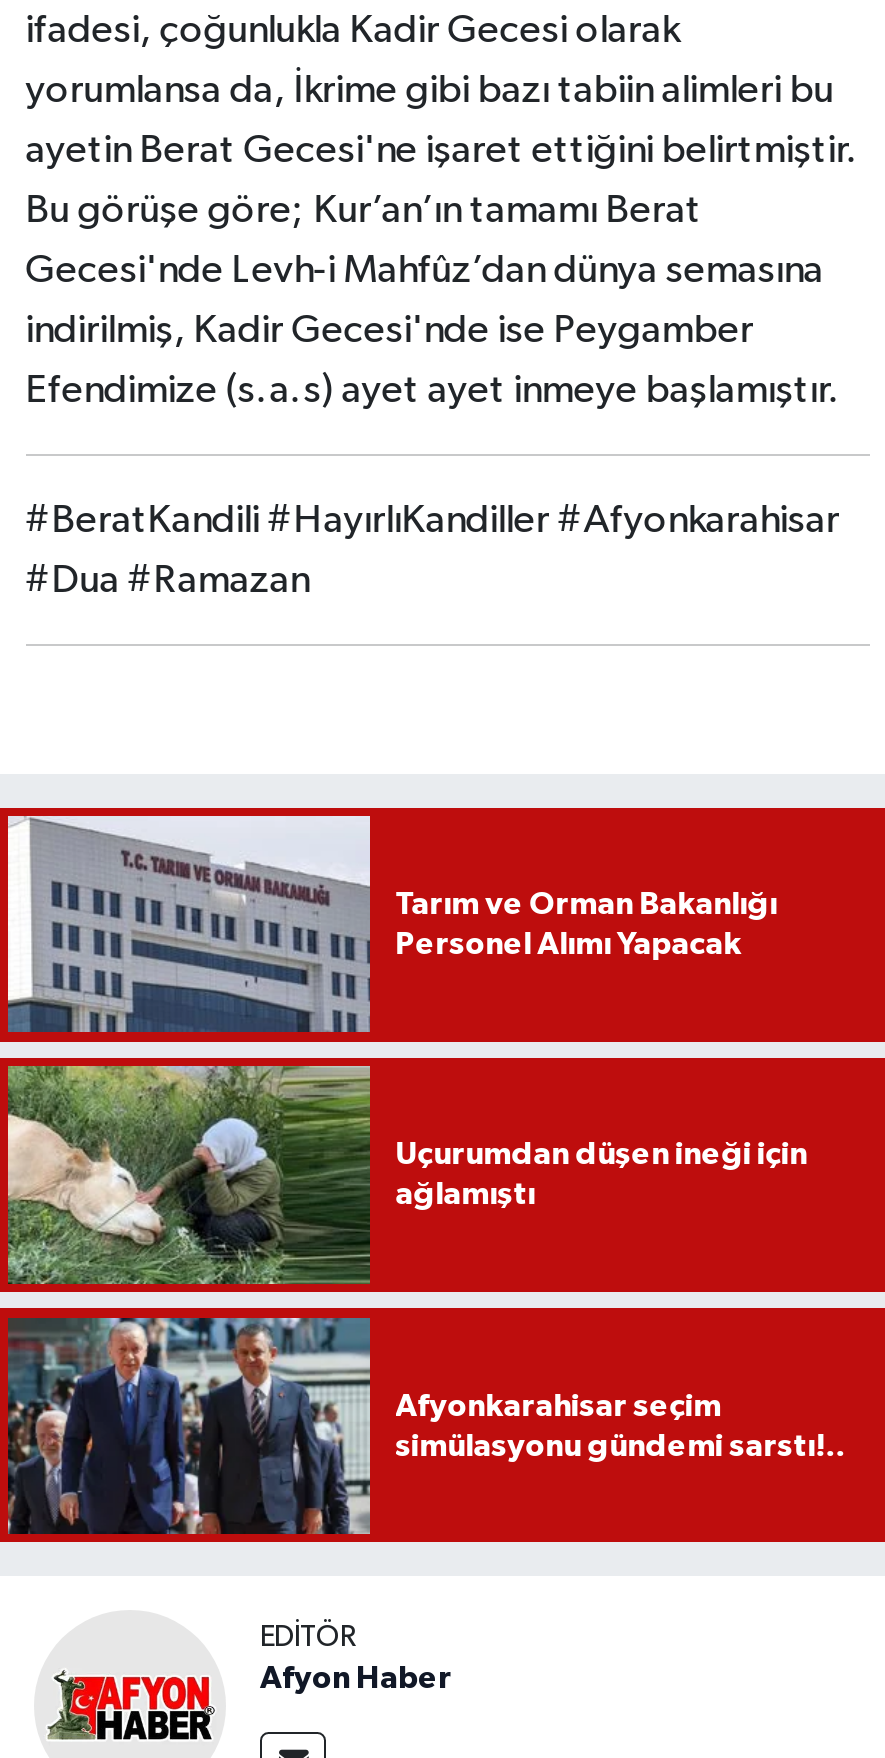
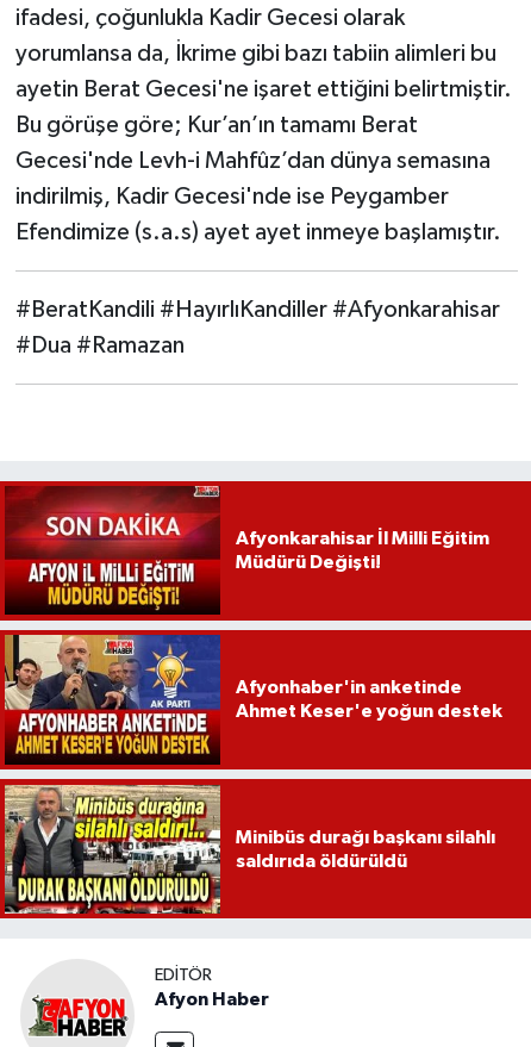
[6,814,777,1034] [image] | Tarım ve Orman Bakanlığı | Personel Alımı Yapacak -> [4,485,489,616] [image] | Afyonkarahisar İl Milli Eğitim | Müdürü Değişti!
[6,1064,807,1286] [image] | Uçurumdan düşen ineği için | ağlamıştı -> [4,634,502,766] [image] | Afyonhaber'in anketinde | Ahmet Keser'e yoğun destek
[6,1316,845,1536] [image] | Afyonkarahisar seçim | simülasyonu gündemi sarstı!.. -> [4,784,495,915] [image] | Minibüs durağı başkanı silahlı | saldırıda öldürüldü

